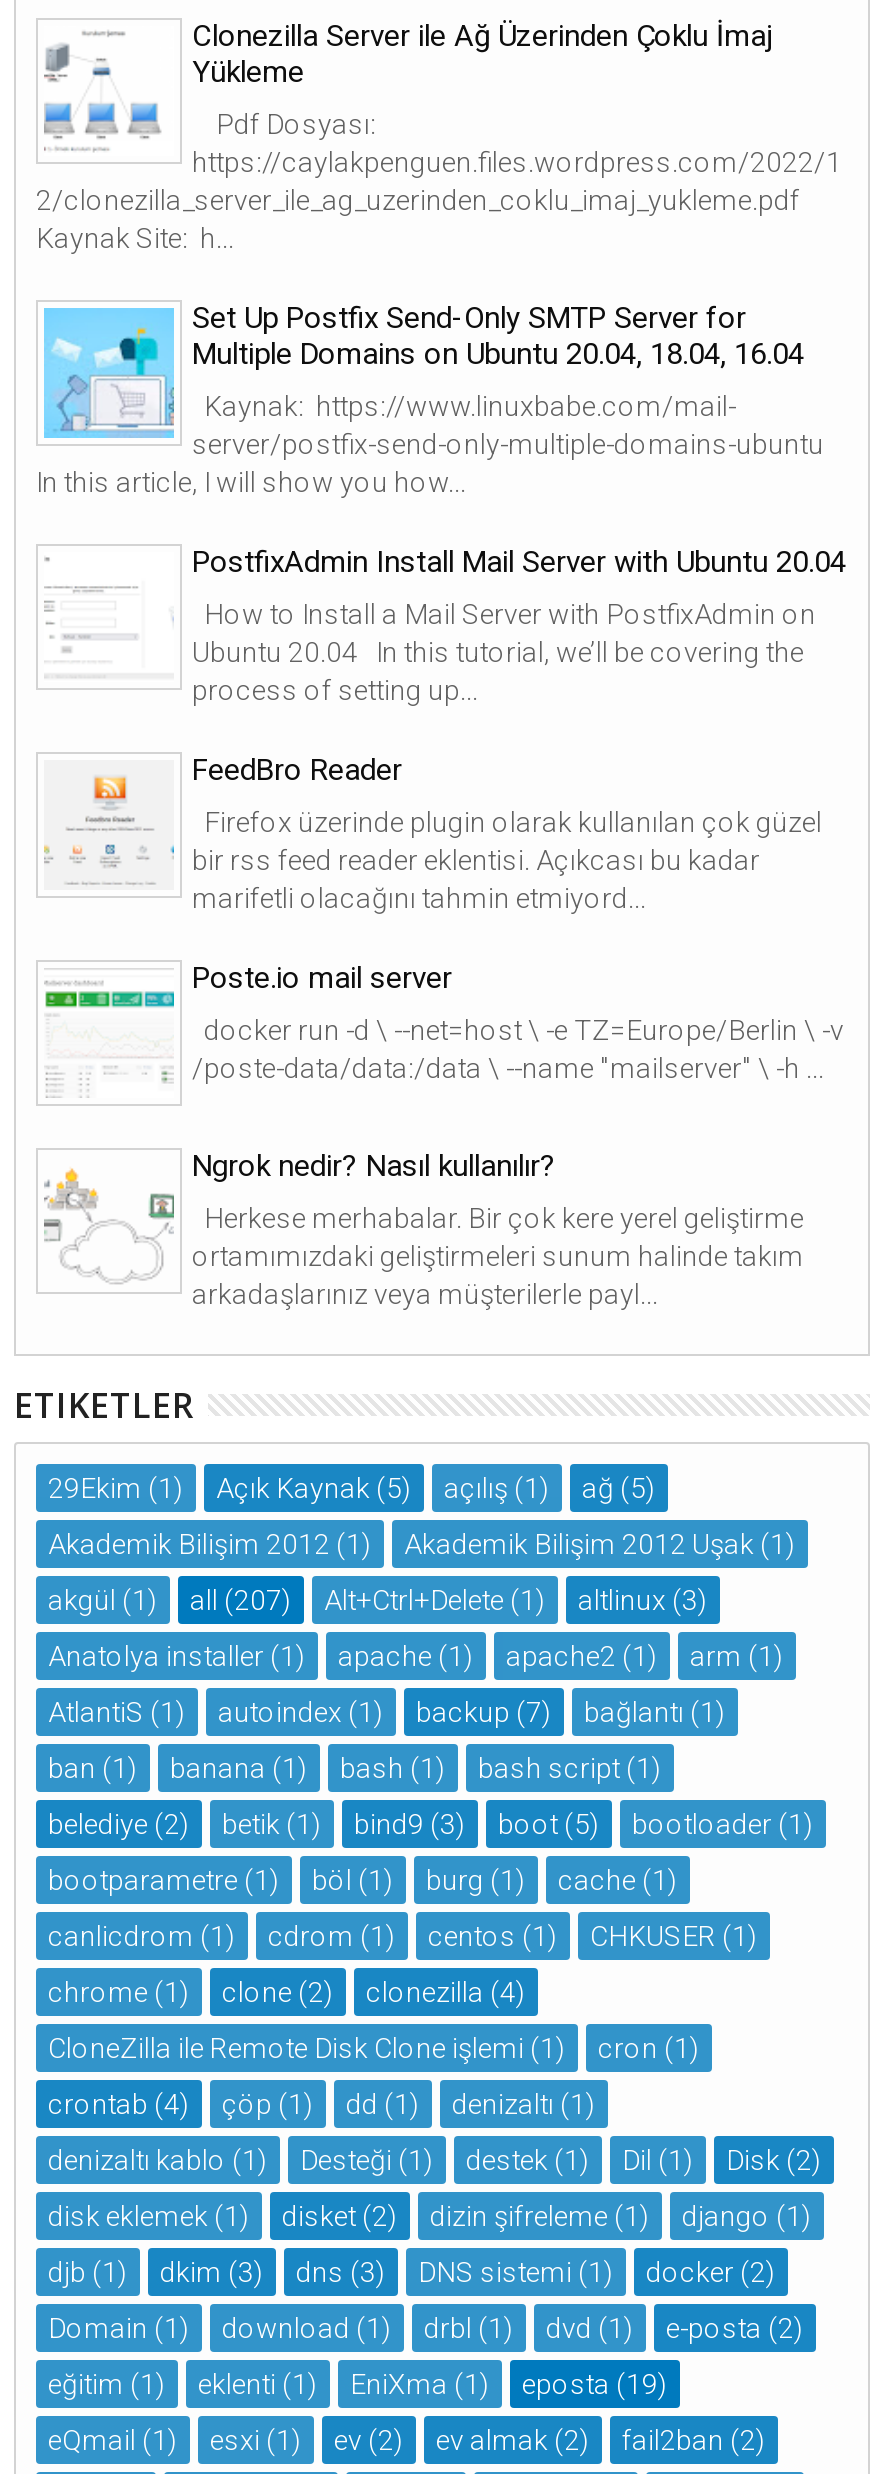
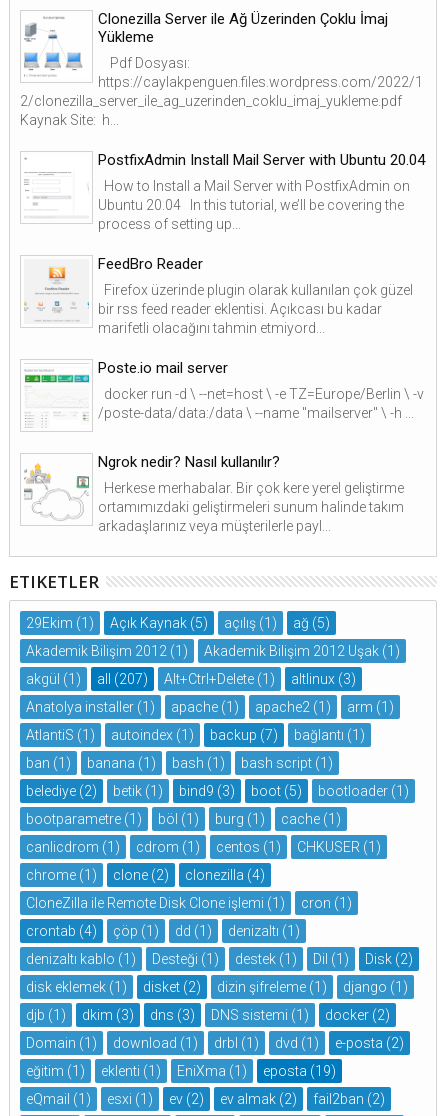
[36,299,824,497] [image] | Set Up Postfix Send-Only SMTP Server for | Multiple Domains on Ubuntu 20.04, 18.04, 16.04 | Kaynak: https://www.linuxbabe.com/mail- | server/postfix-send-only-multiple-domains-ubuntu | In this article, I will show you how... -> none

